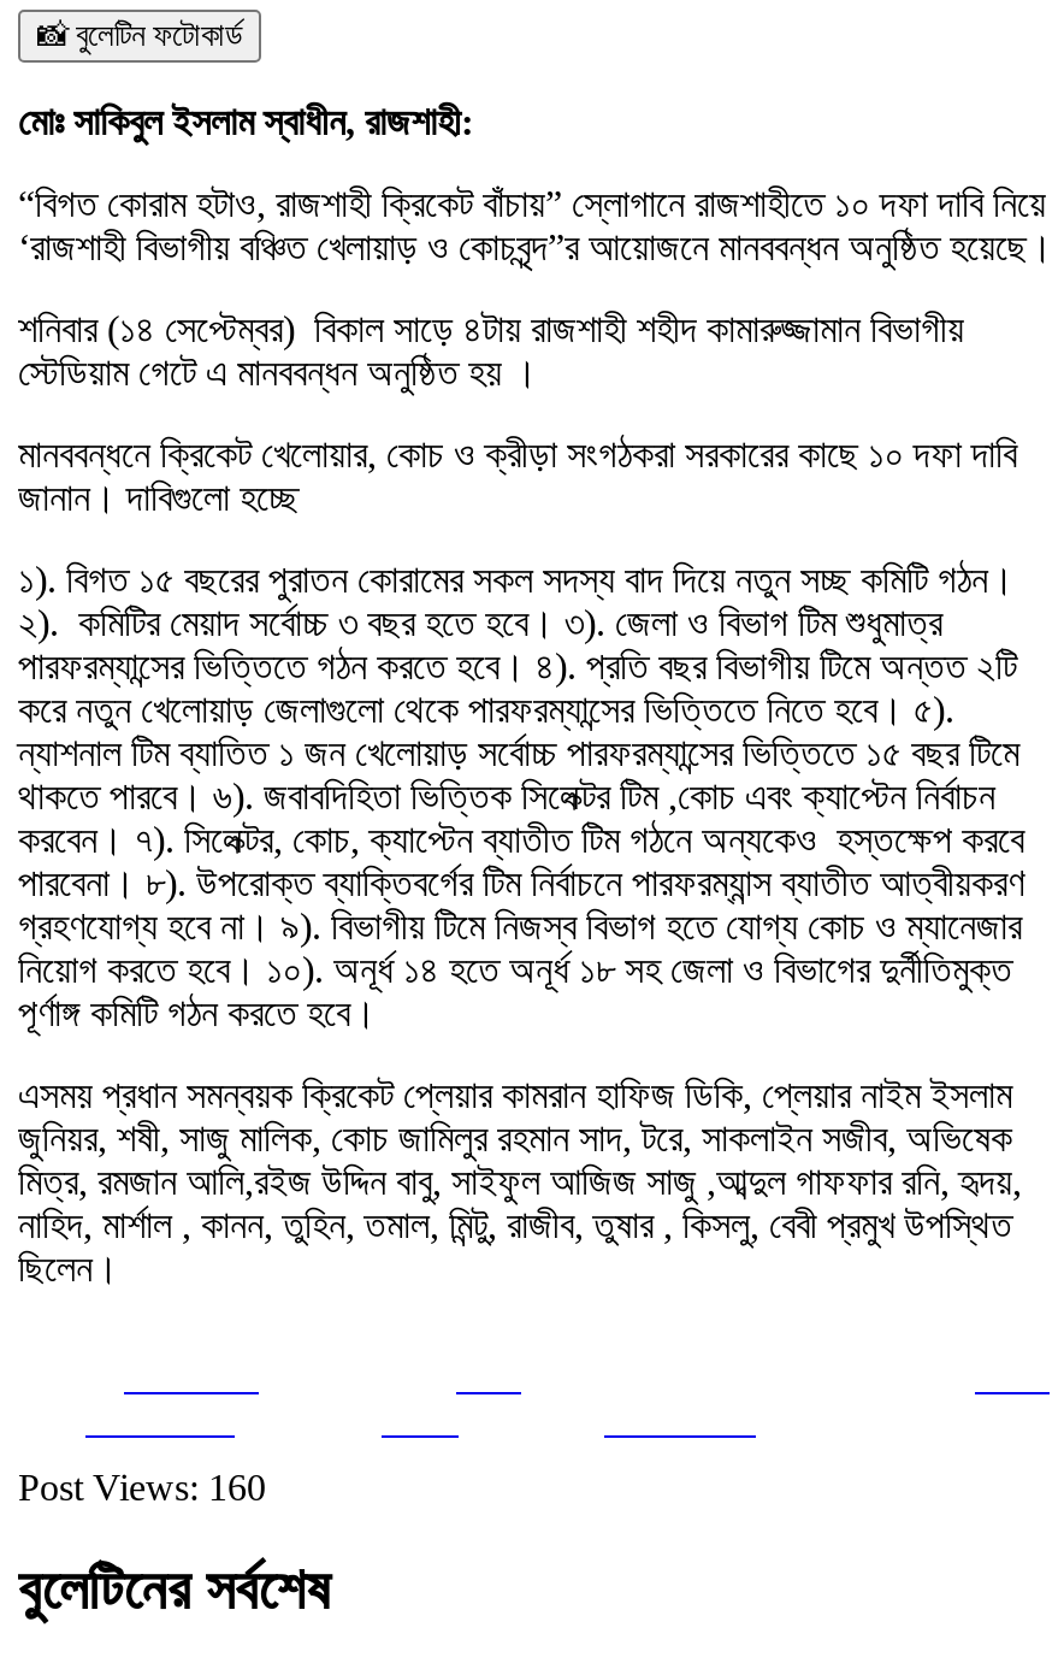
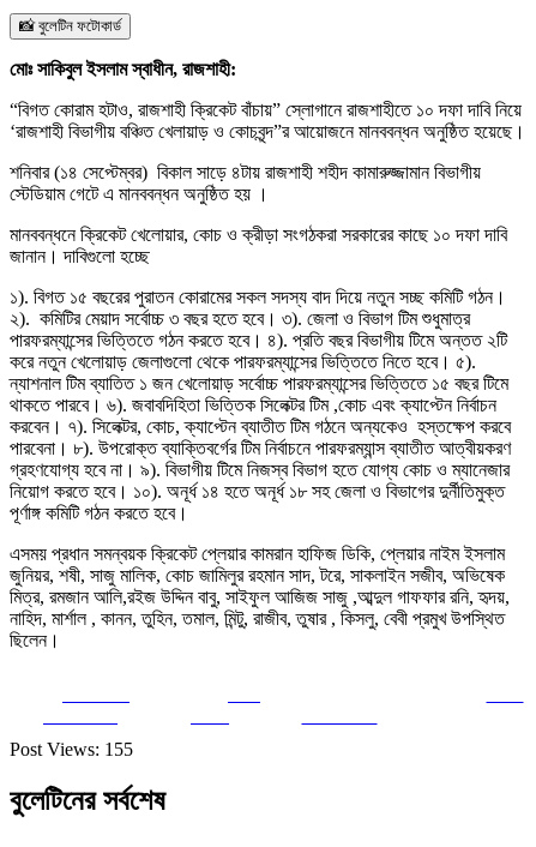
[18,1466,266,1507] Post Views: 160 -> [10,739,133,759] Post Views: 155

